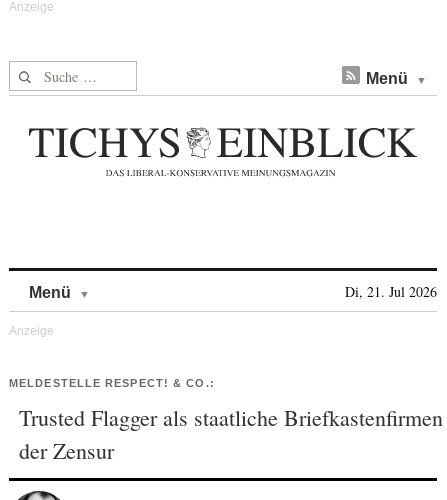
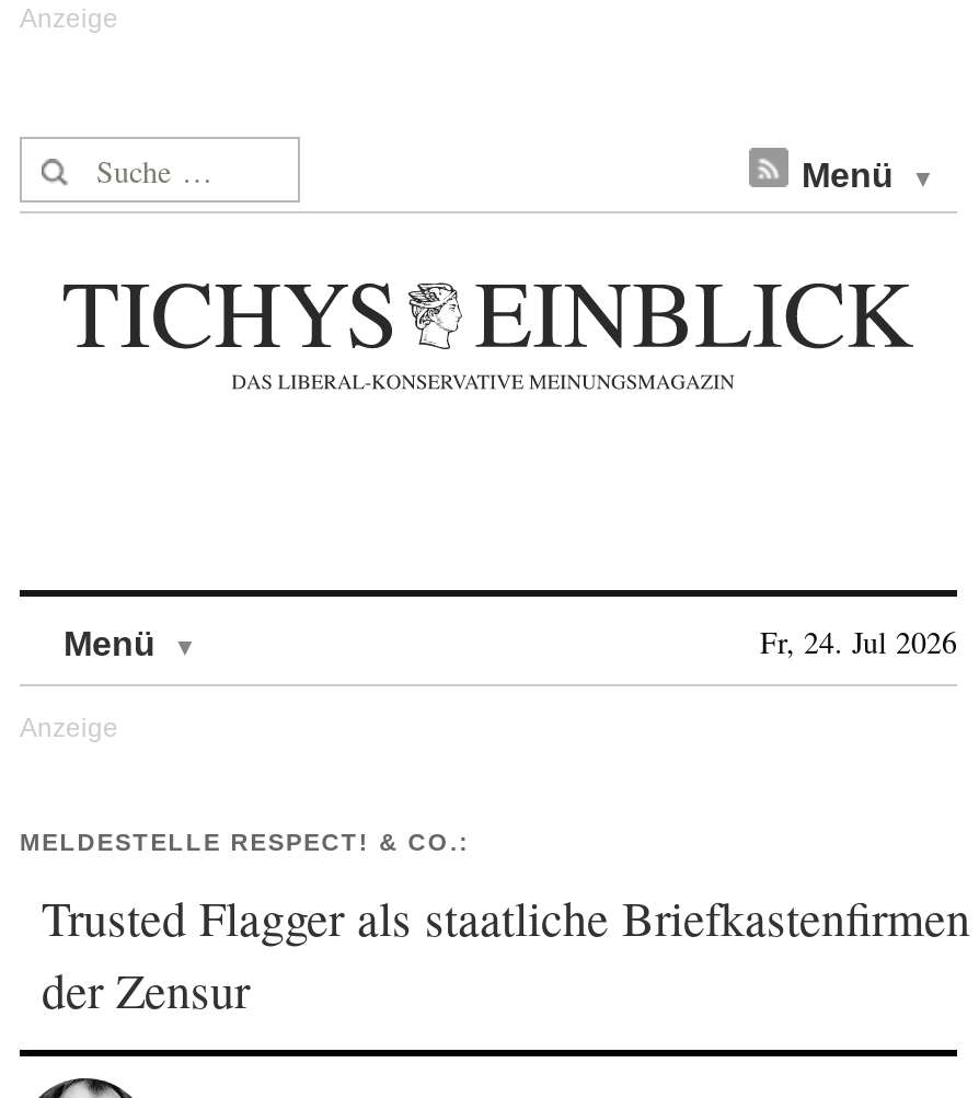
[345,282,437,301] Di, 21. Jul 2026 -> [760,621,957,662] Fr, 24. Jul 2026

